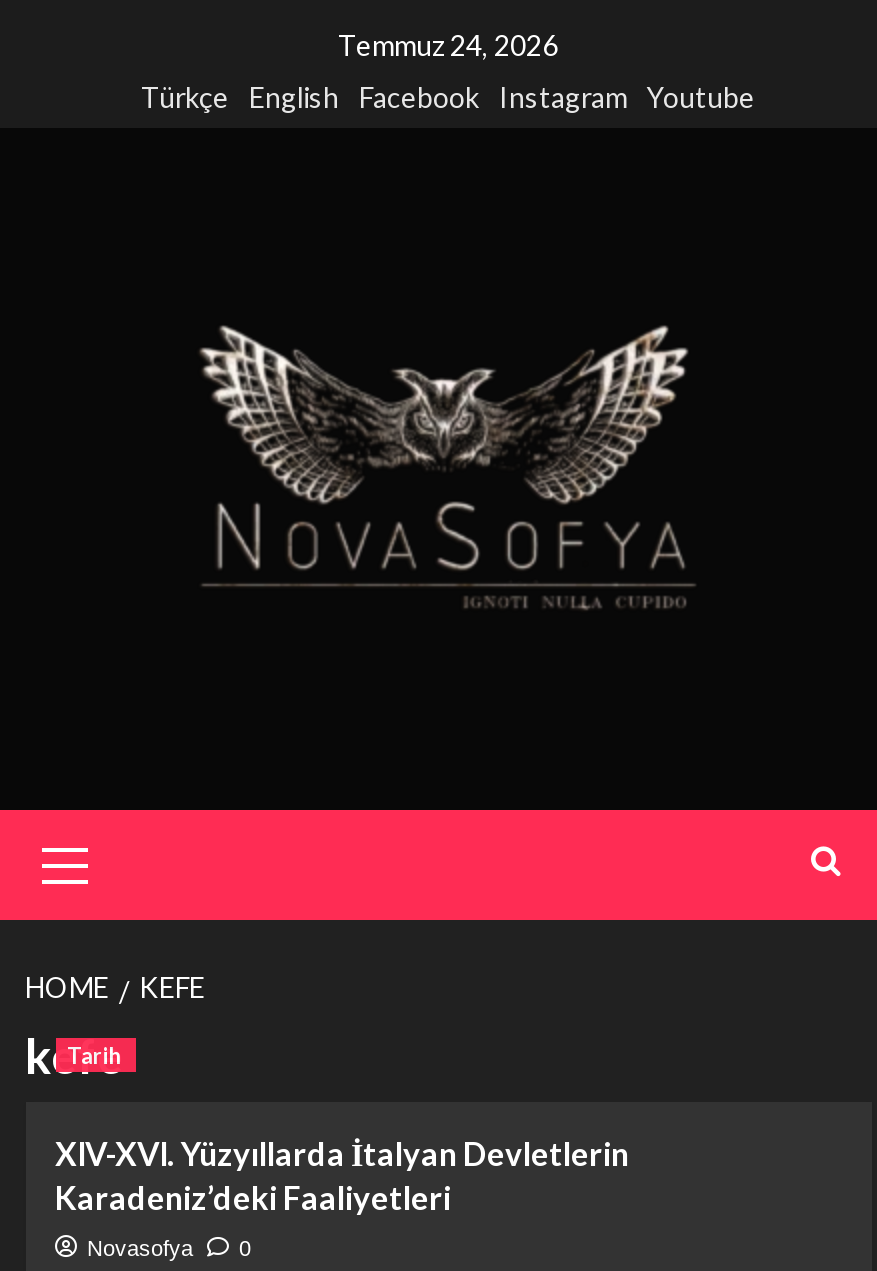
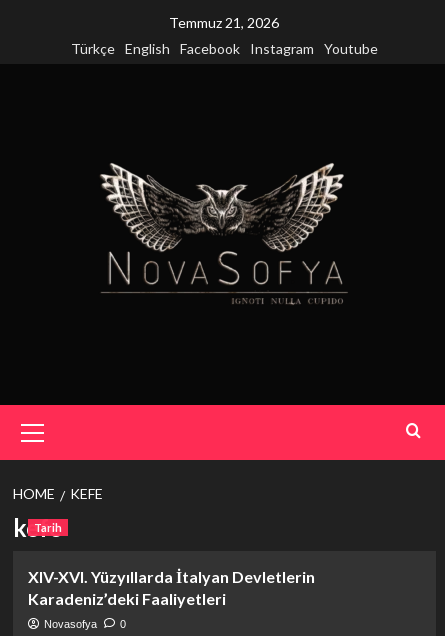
[338,28,558,62] Temmuz 24, 2026 -> [169,14,279,31] Temmuz 21, 2026

